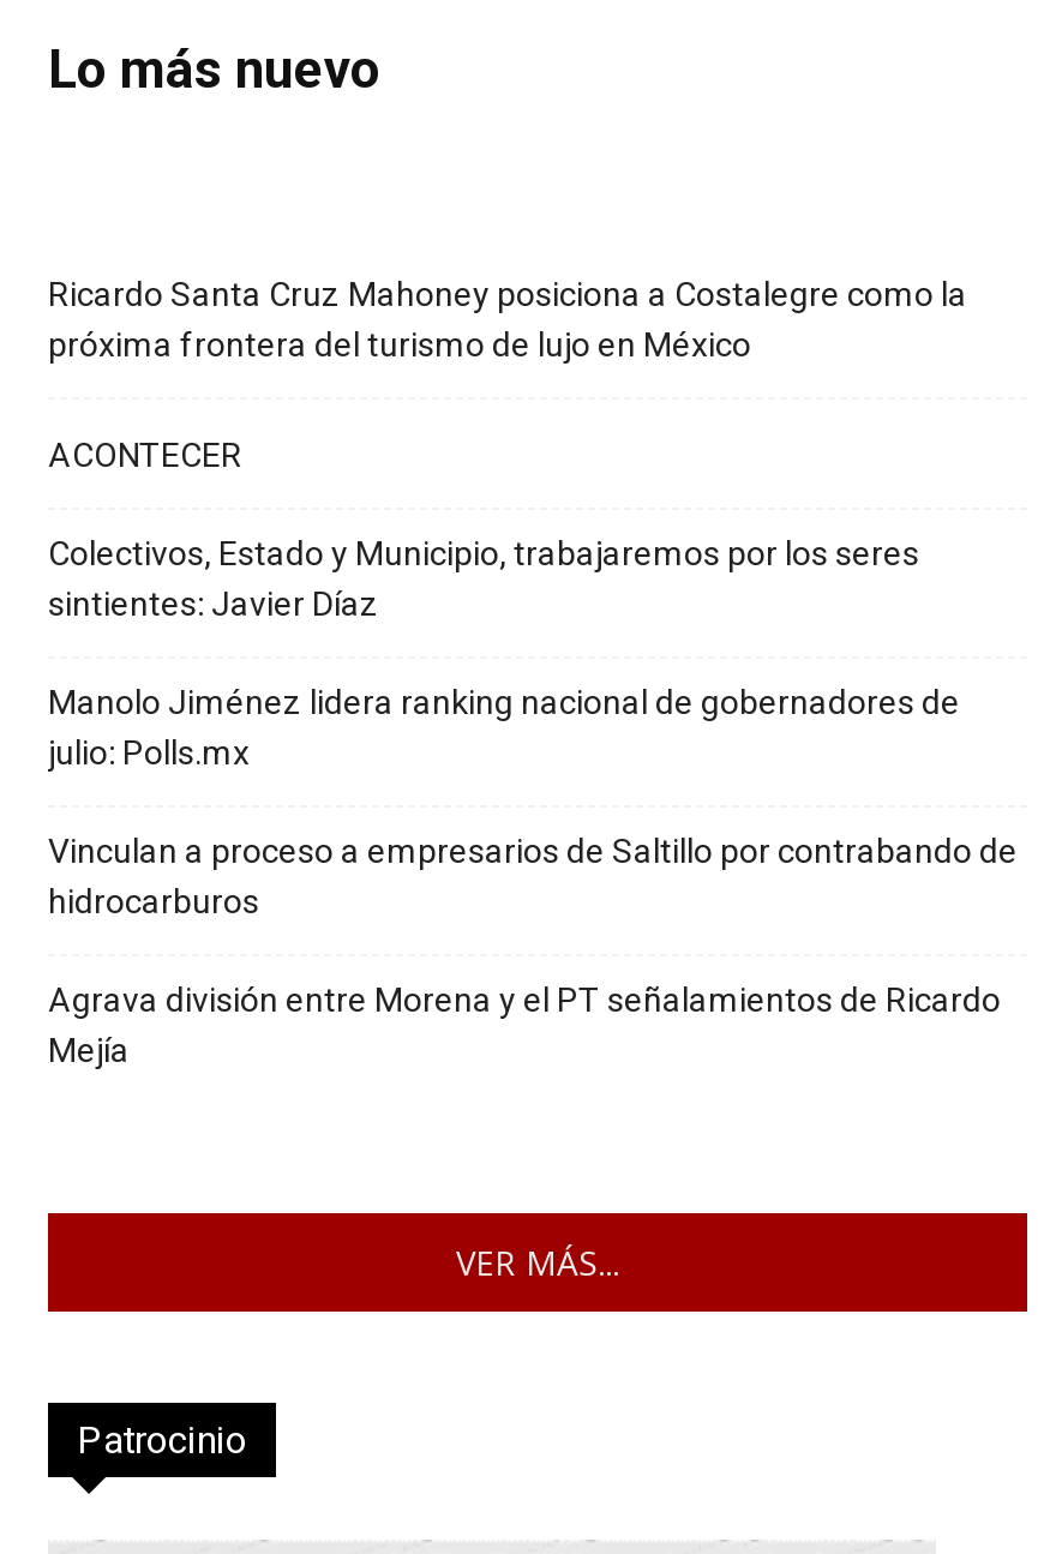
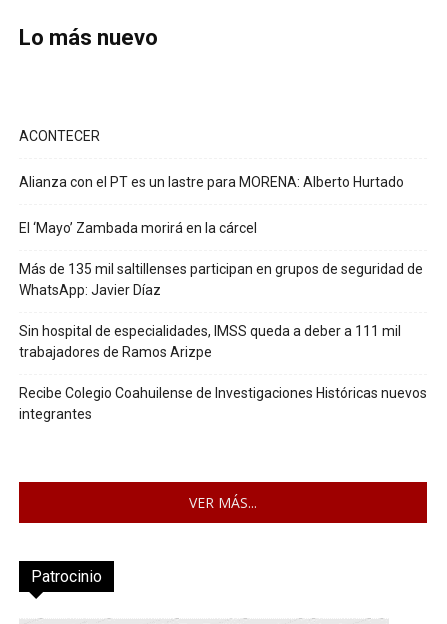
[48,276,967,365] Ricardo Santa Cruz Mahoney posiciona a Costalegre como la | próxima frontera del turismo de lujo en México -> none
moved [48,437,242,475] -> [19,128,100,144]: ACONTECER
[48,535,1018,1070] Colectivos, Estado y Municipio, trabajaremos por los seres | sintientes: Javier Díaz | Manolo Jiménez lidera ranking nacional de gobernadores de | julio: Polls.mx | Vinculan a proceso a empresarios de Saltillo por contrabando de | hidrocarburos | Agrava división entre Morena y el PT señalamientos de Ricardo | Mejía -> [19,174,427,422] Alianza con el PT es un lastre para MORENA: Alberto Hurtado | El ‘Mayo’ Zambada morirá en la cárcel | Más de 135 mil saltillenses participan en grupos de seguridad de | WhatsApp: Javier Díaz | Sin hospital de especialidades, IMSS queda a deber a 111 mil | trabajadores de Ramos Arizpe | Recibe Colegio Coahuilense de Investigaciones Históricas nuevos | integrantes

